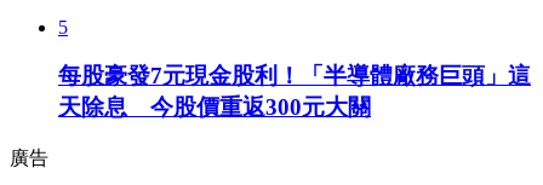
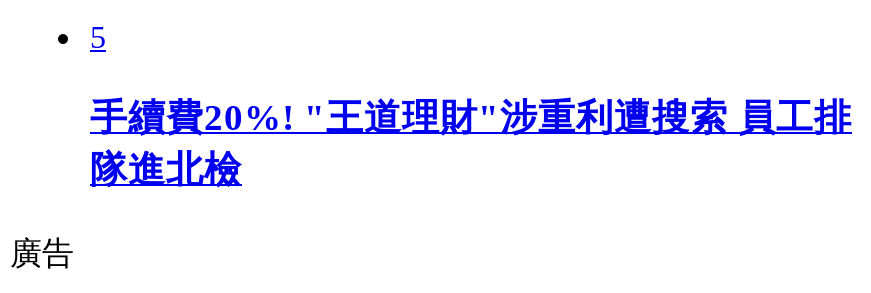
[58,63,531,120] 每股豪發7元現金股利！「半導體廠務巨頭」這 | 天除息 今股價重返300元大關 -> [90,97,852,191] 手續費20%! "王道理財"涉重利遭搜索 員工排 | 隊進北檢

